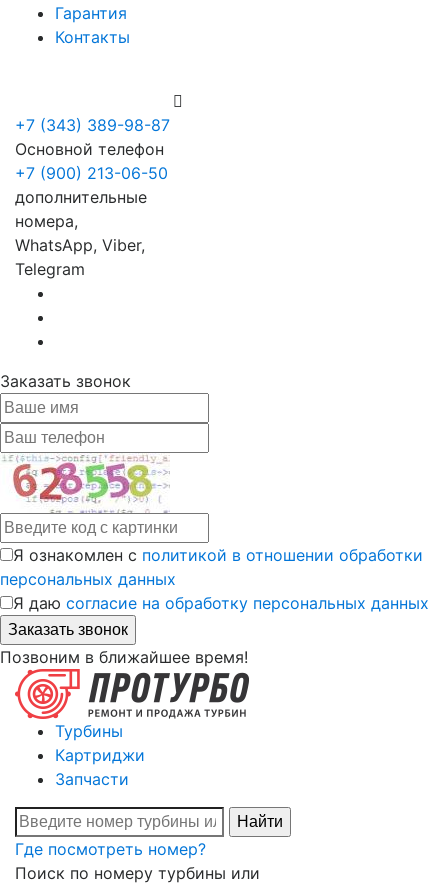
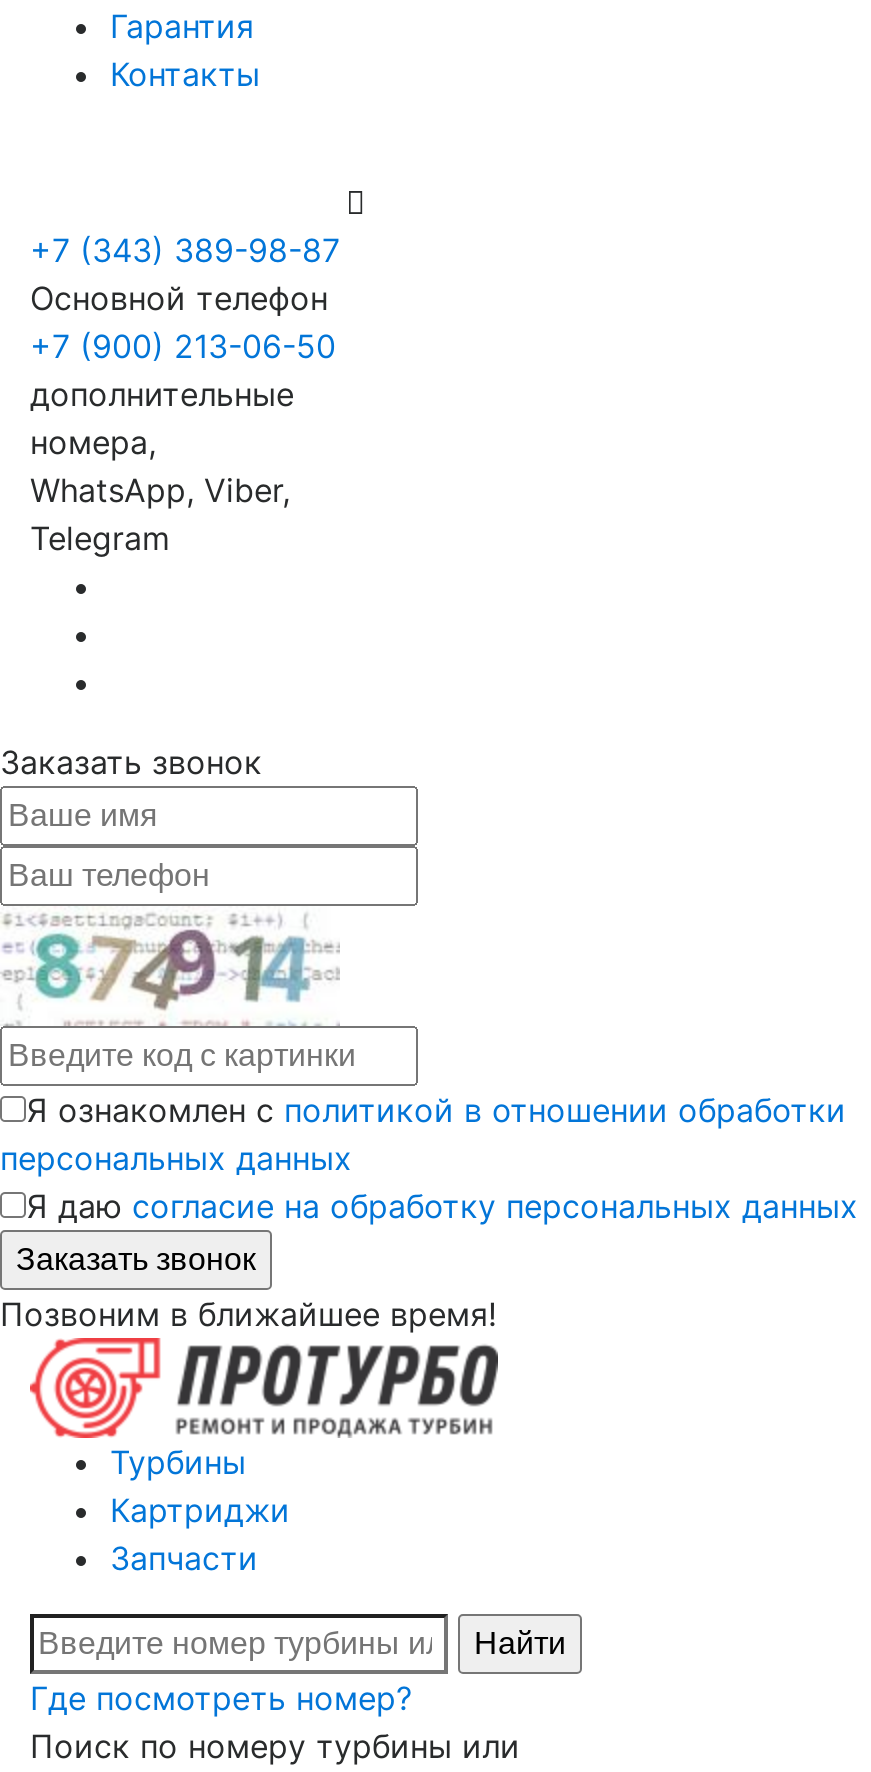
[3,455,169,514] [image] -> [6,908,338,1026] [image]

